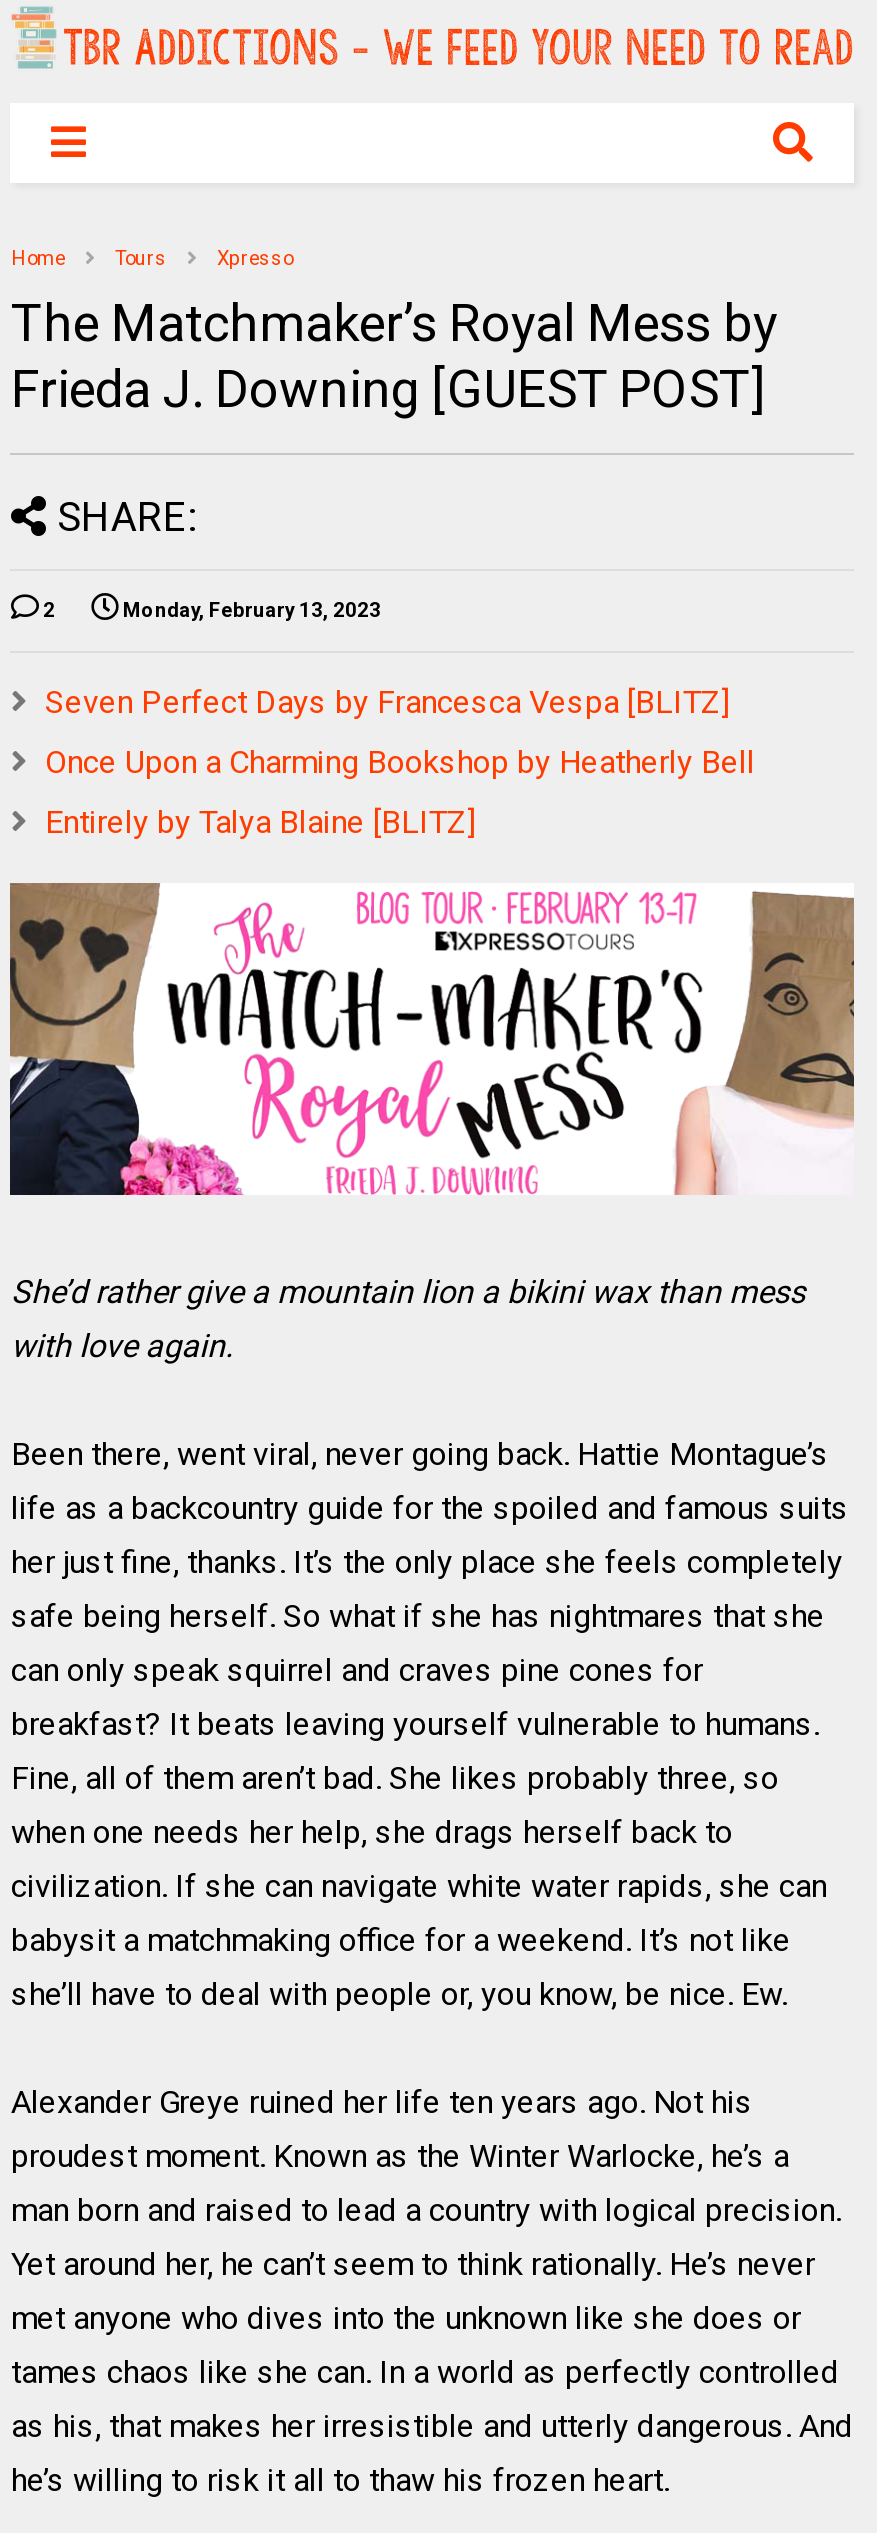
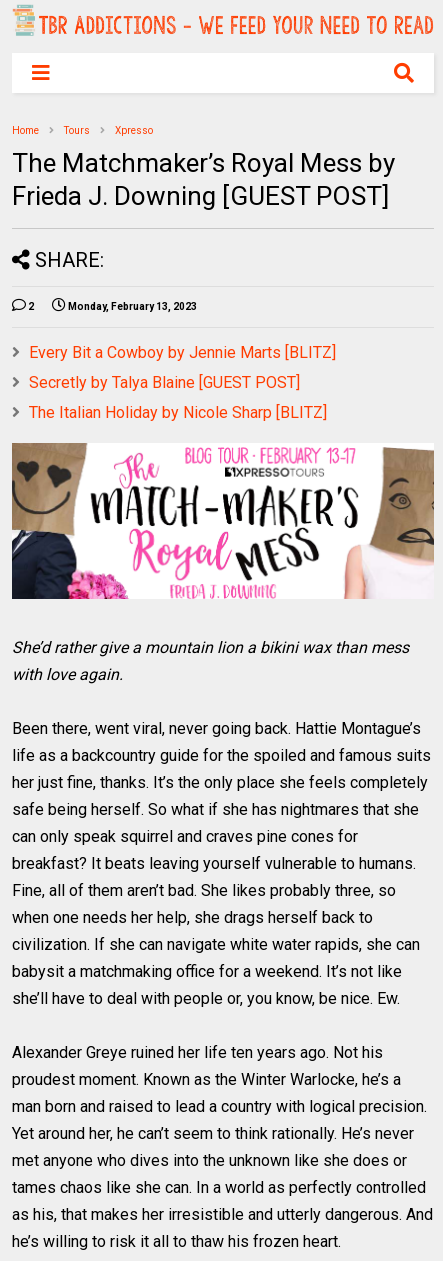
[45,683,729,721] Seven Perfect Days by Francesca Vespa [BLITZ] -> [29,343,336,362] Every Bit a Cowboy by Jennie Marts [BLITZ]
[45,743,755,781] Once Upon a Charming Bookshop by Heatherly Bell -> [29,373,300,392] Secretly by Talya Blaine [GUEST POST]
[45,803,475,841] Entirely by Talya Blaine [BLITZ] -> [29,403,327,422] The Italian Holiday by Nicole Sharp [BLITZ]

